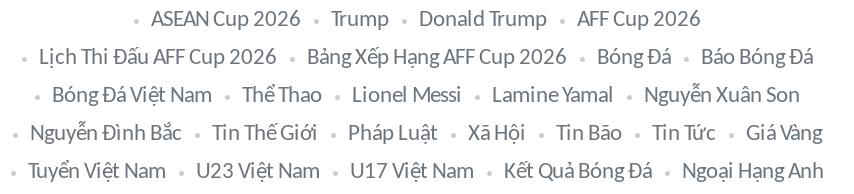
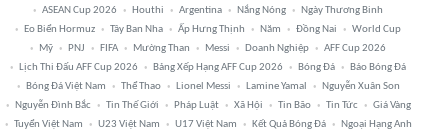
[331,7,547,31] Trump | Donald Trump -> [24,4,401,54] Houthi | Argentina | Nắng Nóng | Ngày Thương Binh | Eo Biển Hormuz | Tây Ban Nha | Ấp Hưng Thịnh | Năm | Đồng Nai | World Cup | Mỹ | PNJ | FIFA | Mường Than | Messi | Doanh Nghiệp

